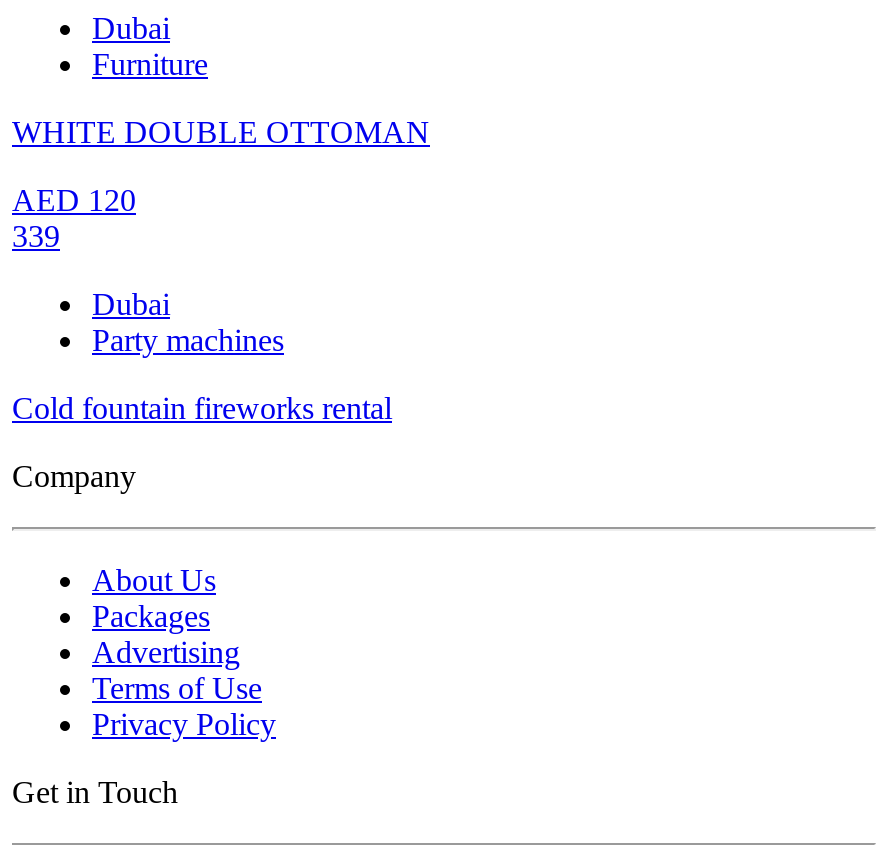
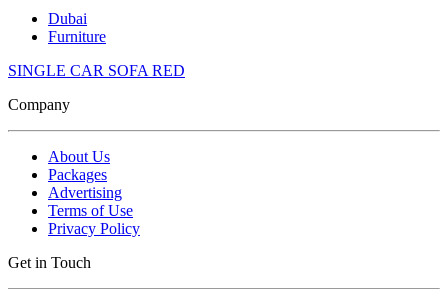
[12,115,430,425] WHITE DOUBLE OTTOMAN | AED 120 | 339 | Dubai | Party machines | Cold fountain fireworks rental -> [8,62,185,79] SINGLE CAR SOFA RED

